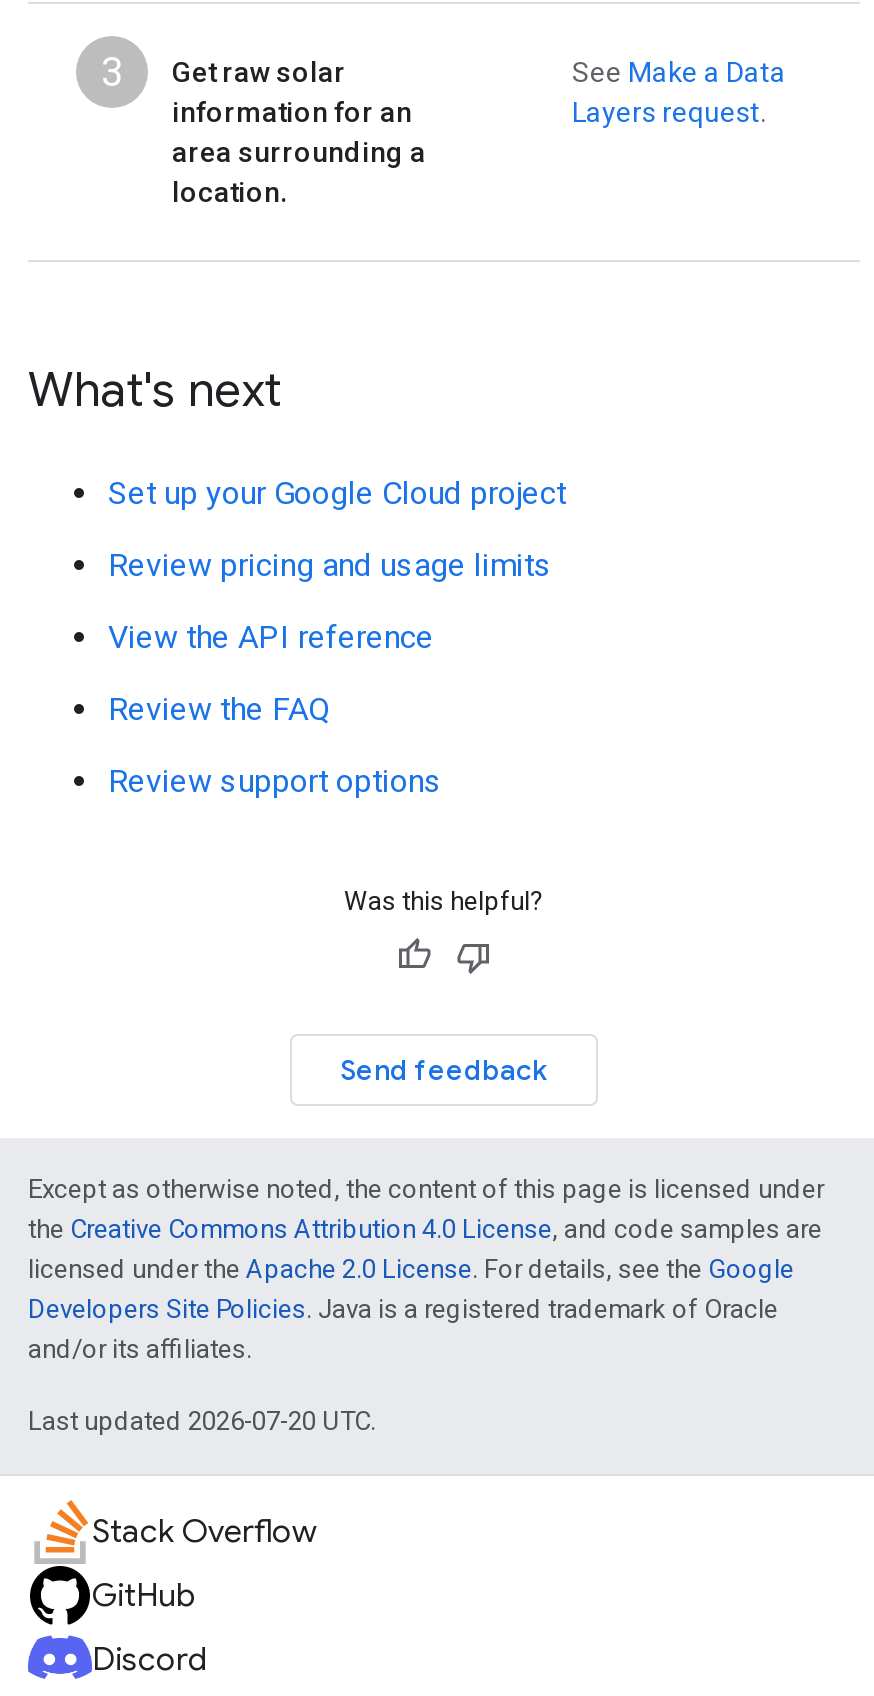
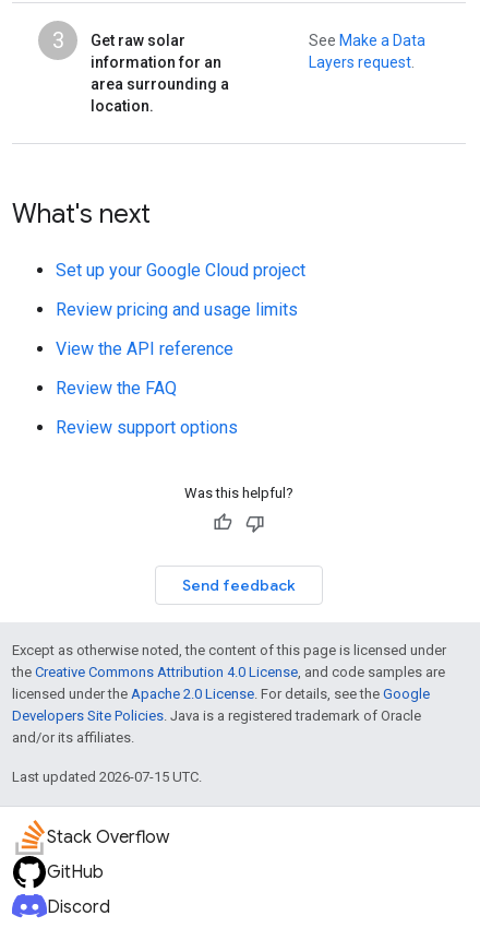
[28,1406,376,1436] Last updated 2026-07-20 UTC. -> [12,769,202,785] Last updated 2026-07-15 UTC.

